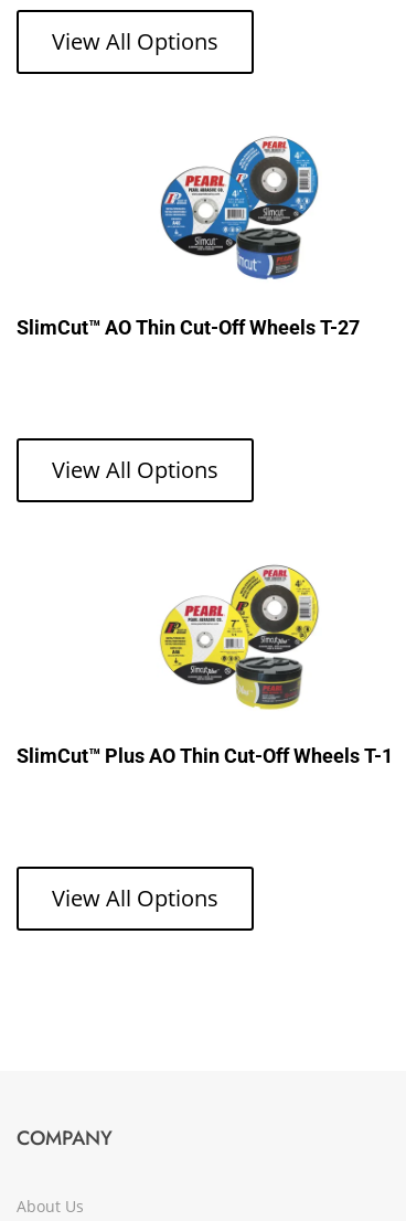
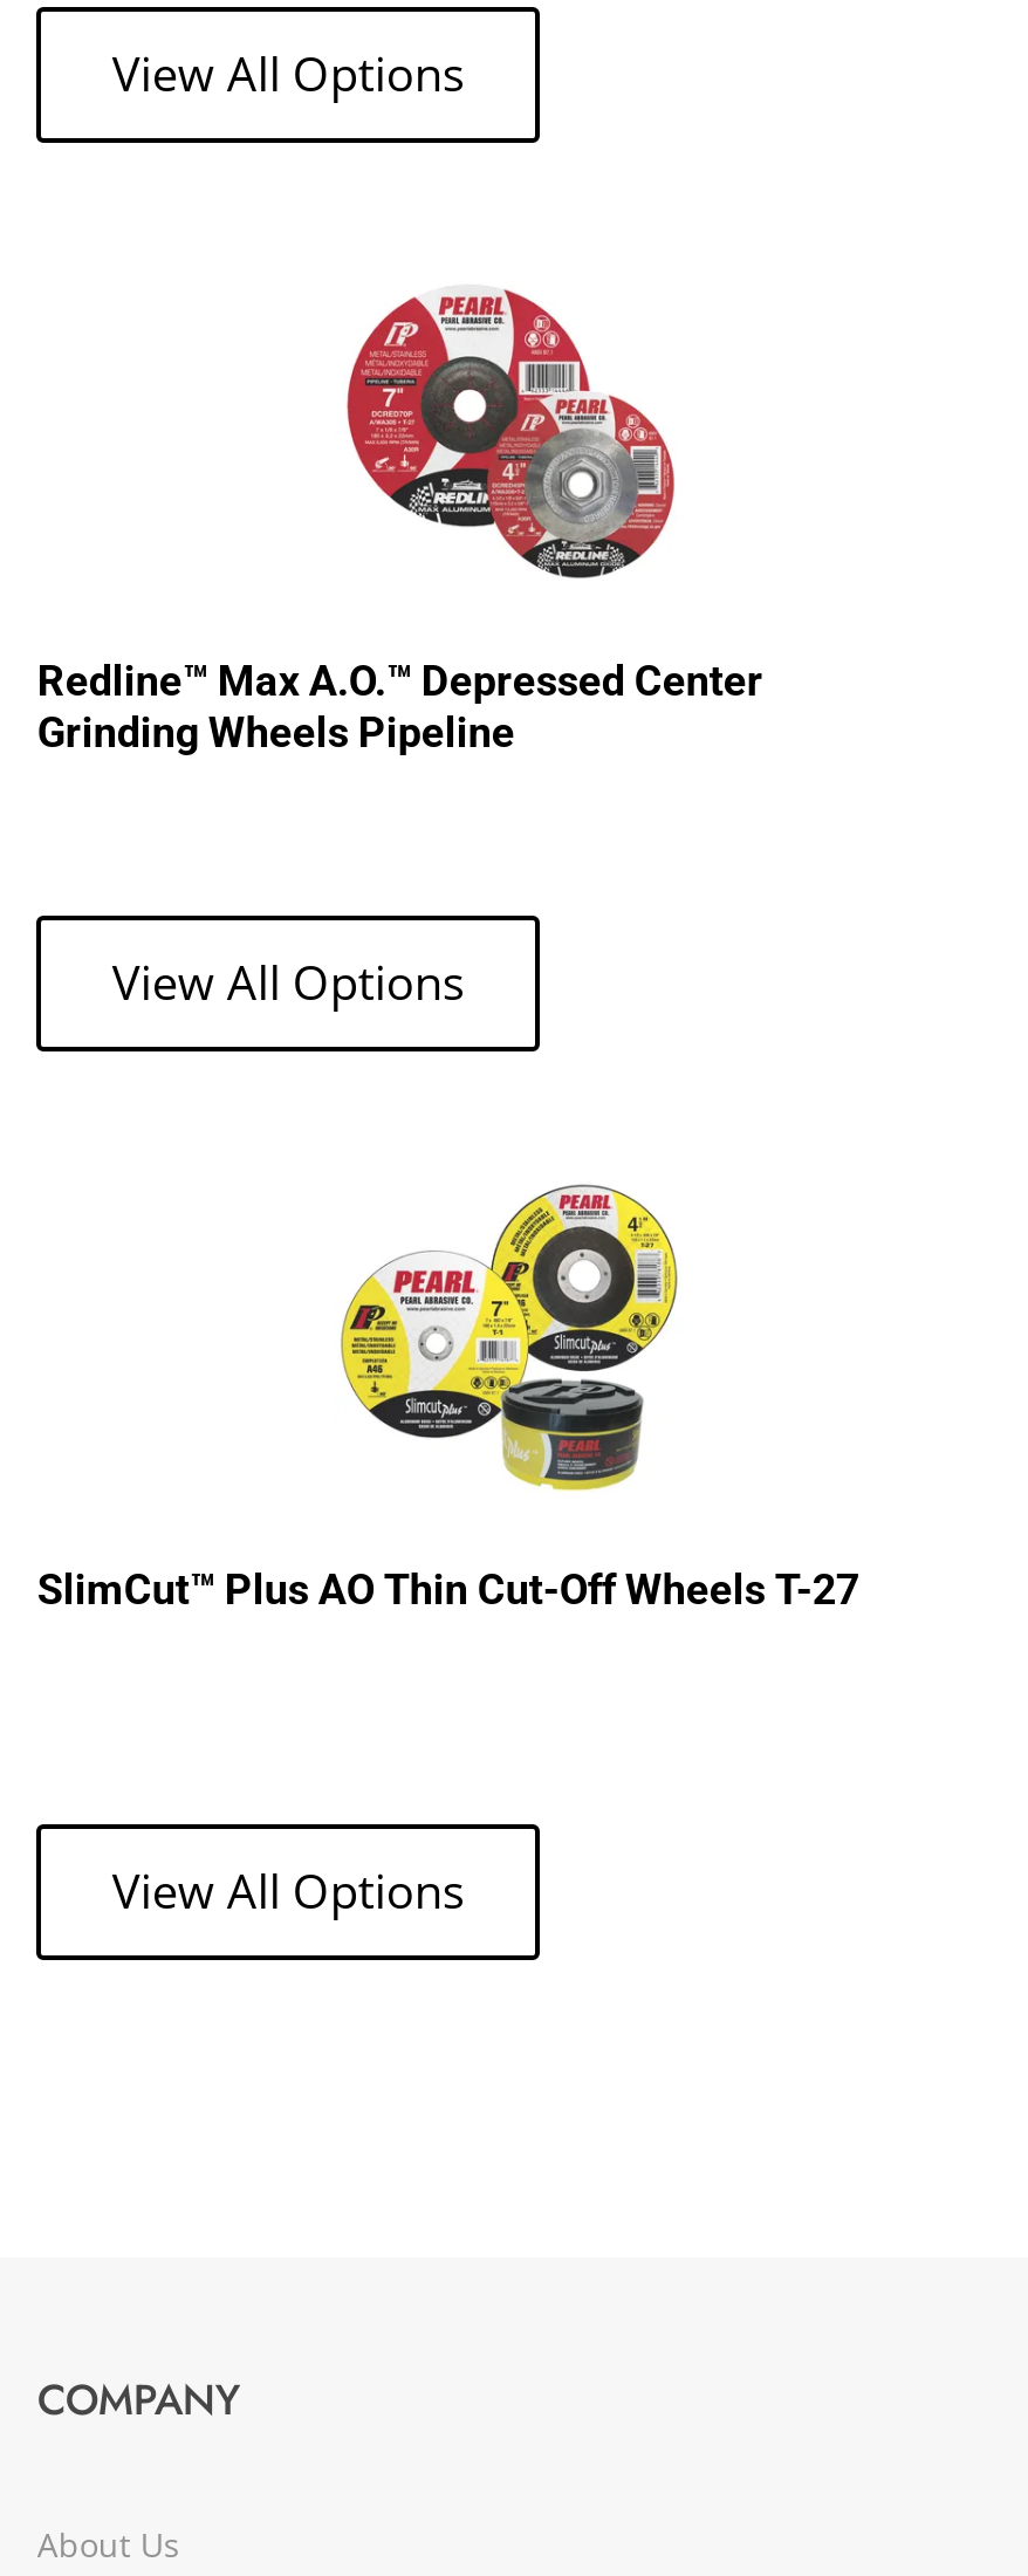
[17,136,360,339] [image] | SlimCut™ AO Thin Cut-Off Wheels T-27 -> [37,276,763,756] [image] | Redline™ Max A.O.™ Depressed Center | Grinding Wheels Pipeline
[17,744,393,768] SlimCut™ Plus AO Thin Cut-Off Wheels T-1 -> [37,1565,859,1614] SlimCut™ Plus AO Thin Cut-Off Wheels T-27

